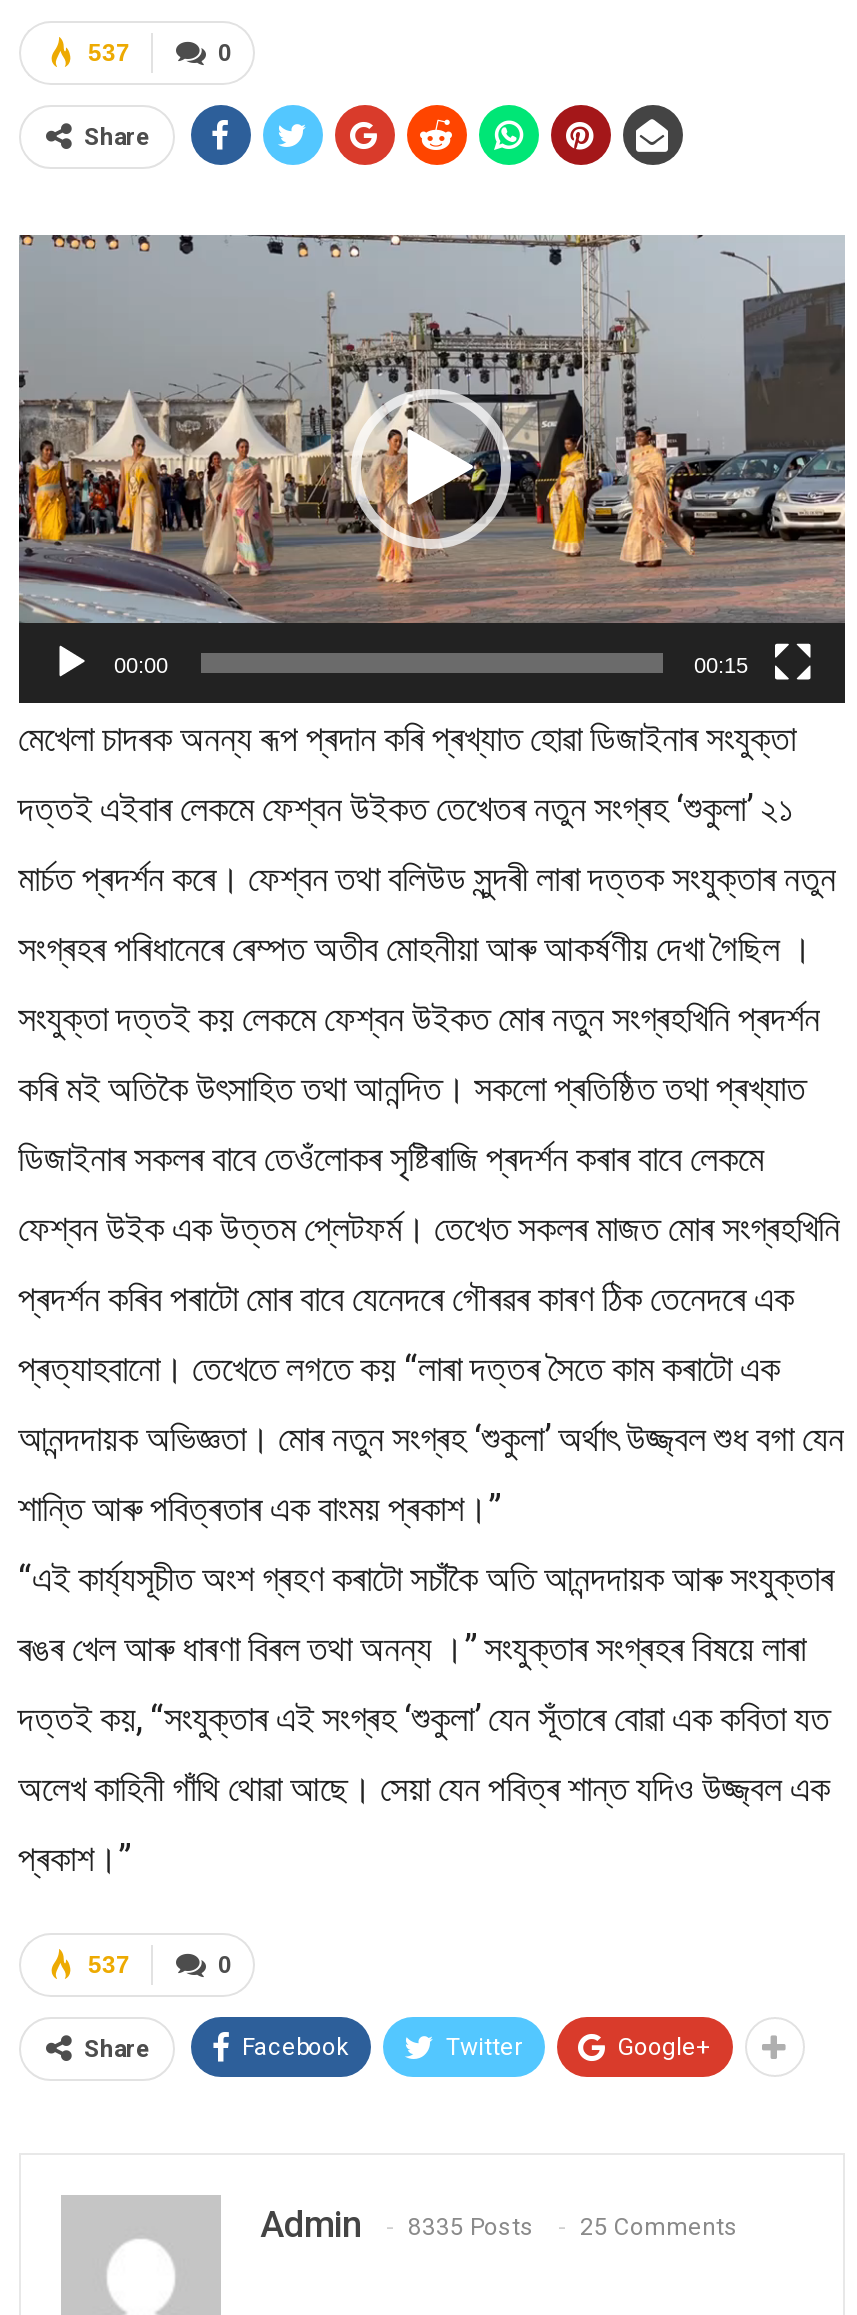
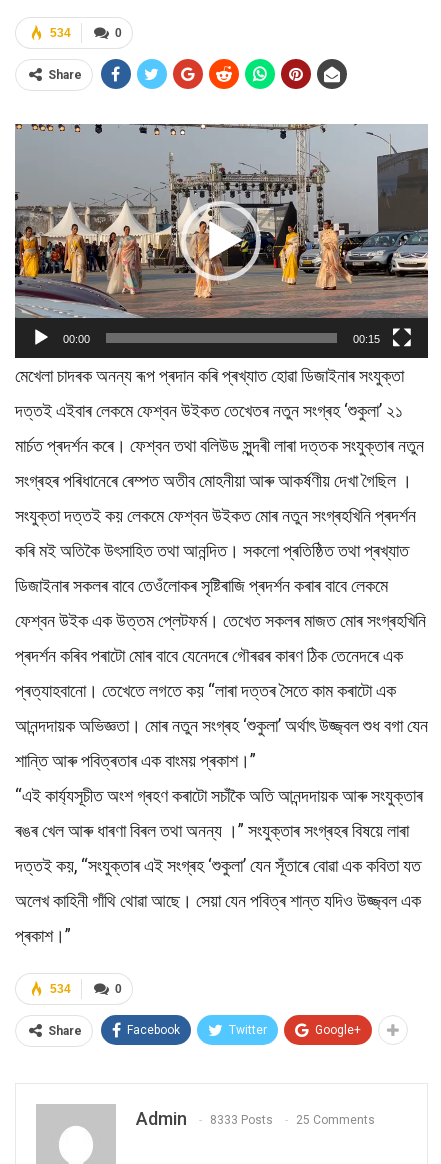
[88,39,130,67] 537 -> [49,26,70,40] 534
[88,1951,130,1979] 537 -> [49,982,70,996] 534
[260,2203,738,2245] Admin 8335 Posts 25 Comments -> [135,1108,374,1129] Admin 8333 Posts 25 Comments

